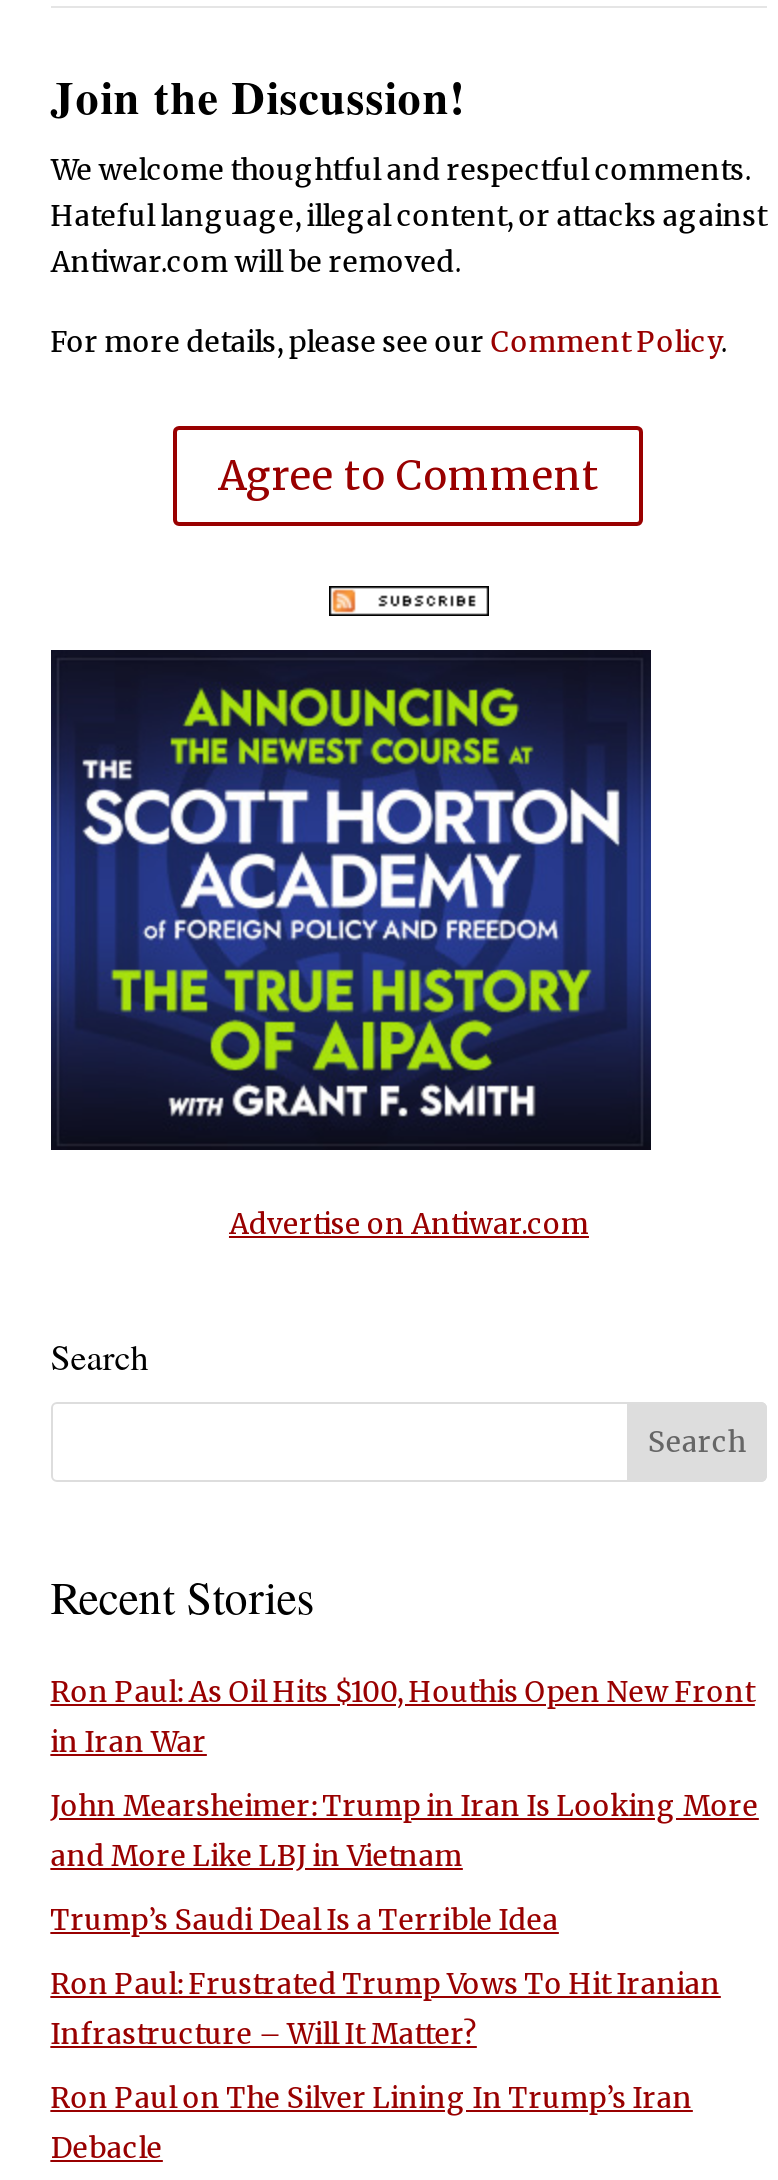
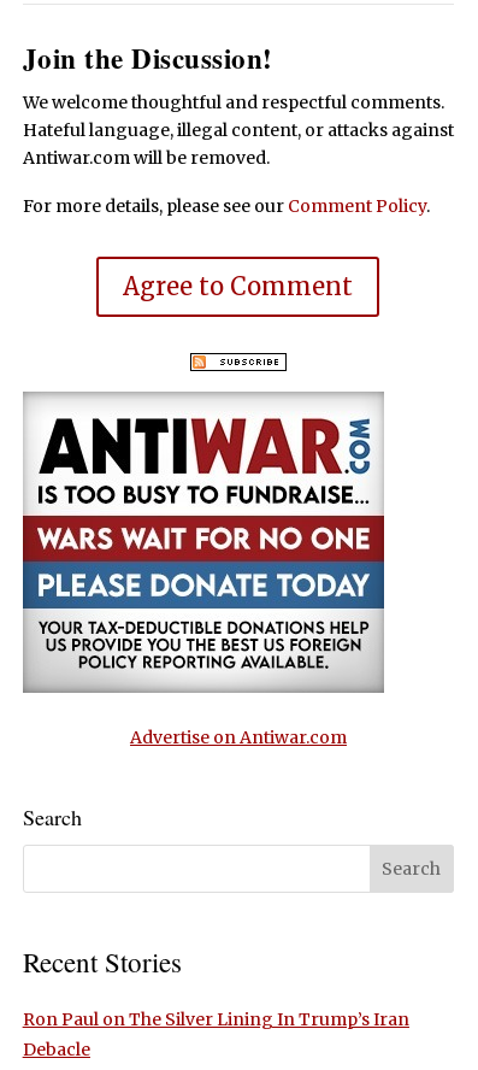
[49,650,653,1150] [image] -> [22,393,385,692] [image]
[51,1675,759,2053] Ron Paul: As Oil Hits $100, Houthis Open New Front | in Iran War | John Mearsheimer: Trump in Iran Is Looking More | and More Like LBJ in Vietnam | Trump’s Saudi Deal Is a Terrible Idea | Ron Paul: Frustrated Trump Vows To Hit Iranian | Infrastructure – Will It Matter? -> none

